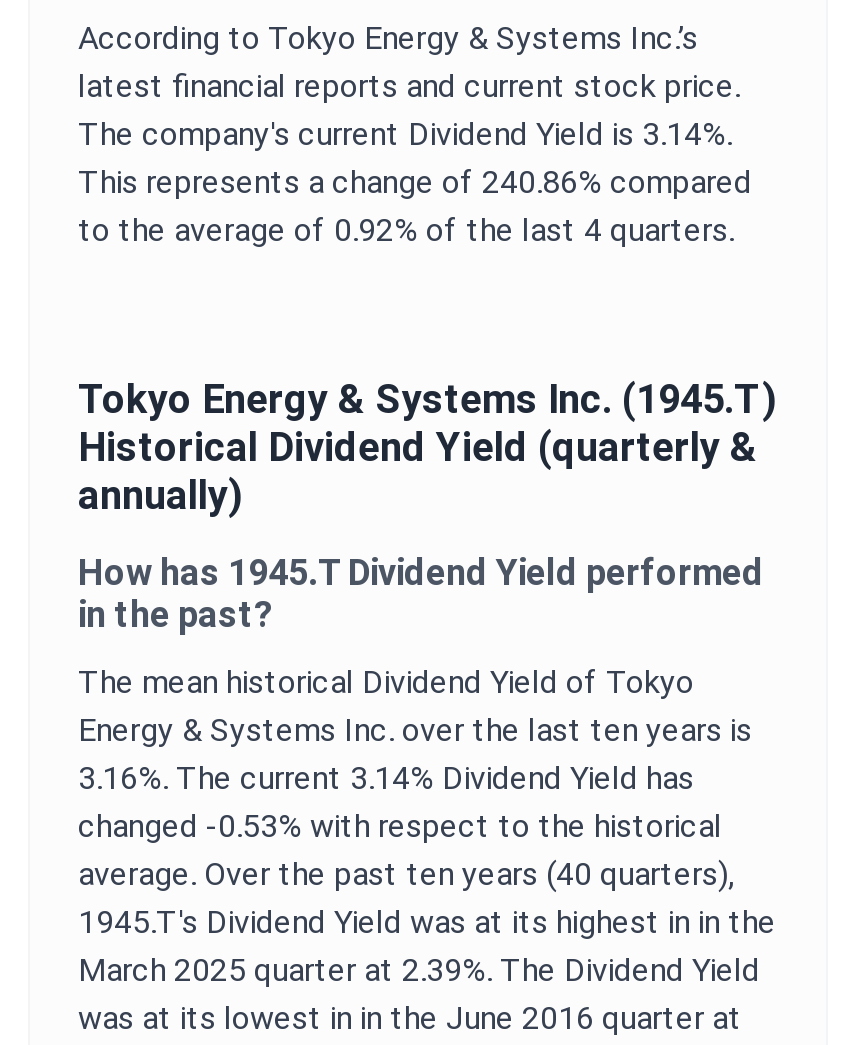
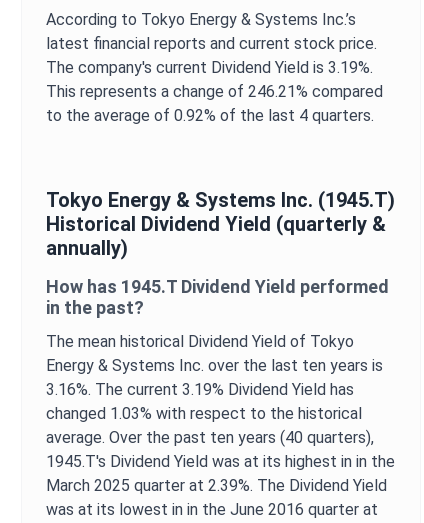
[78,115,732,153] The company's current Dividend Yield is 3.14%. -> [46,58,373,77] The company's current Dividend Yield is 3.19%.
[78,163,752,201] This represents a change of 240.86% compared -> [46,82,383,101] This represents a change of 246.21% compared
[78,759,694,797] 3.16%. The current 3.14% Dividend Yield has -> [46,380,354,399] 3.16%. The current 3.19% Dividend Yield has
[78,807,722,845] changed -0.53% with respect to the historical -> [46,404,362,423] changed 1.03% with respect to the historical

